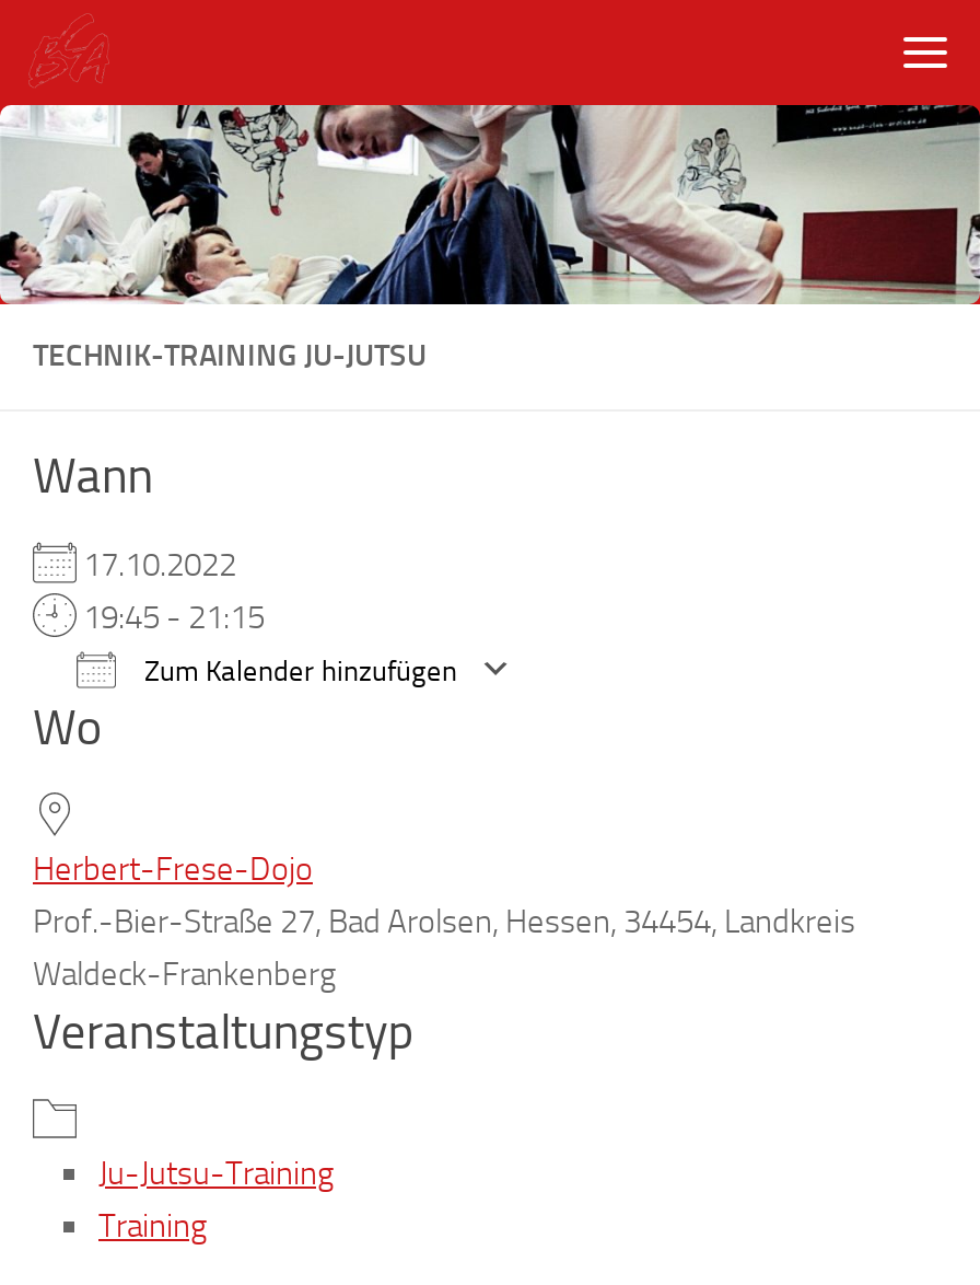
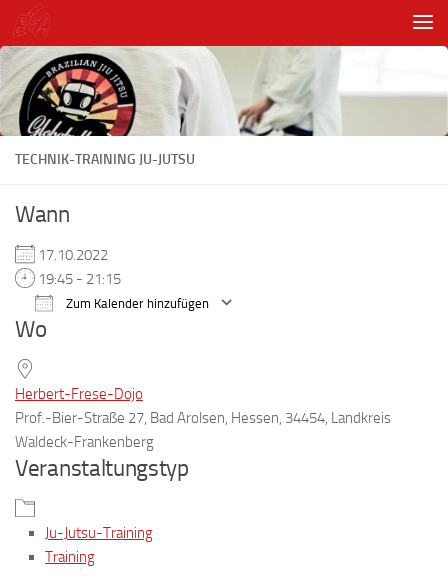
[7,103,973,306] [image] -> [3,45,445,137] [image]

